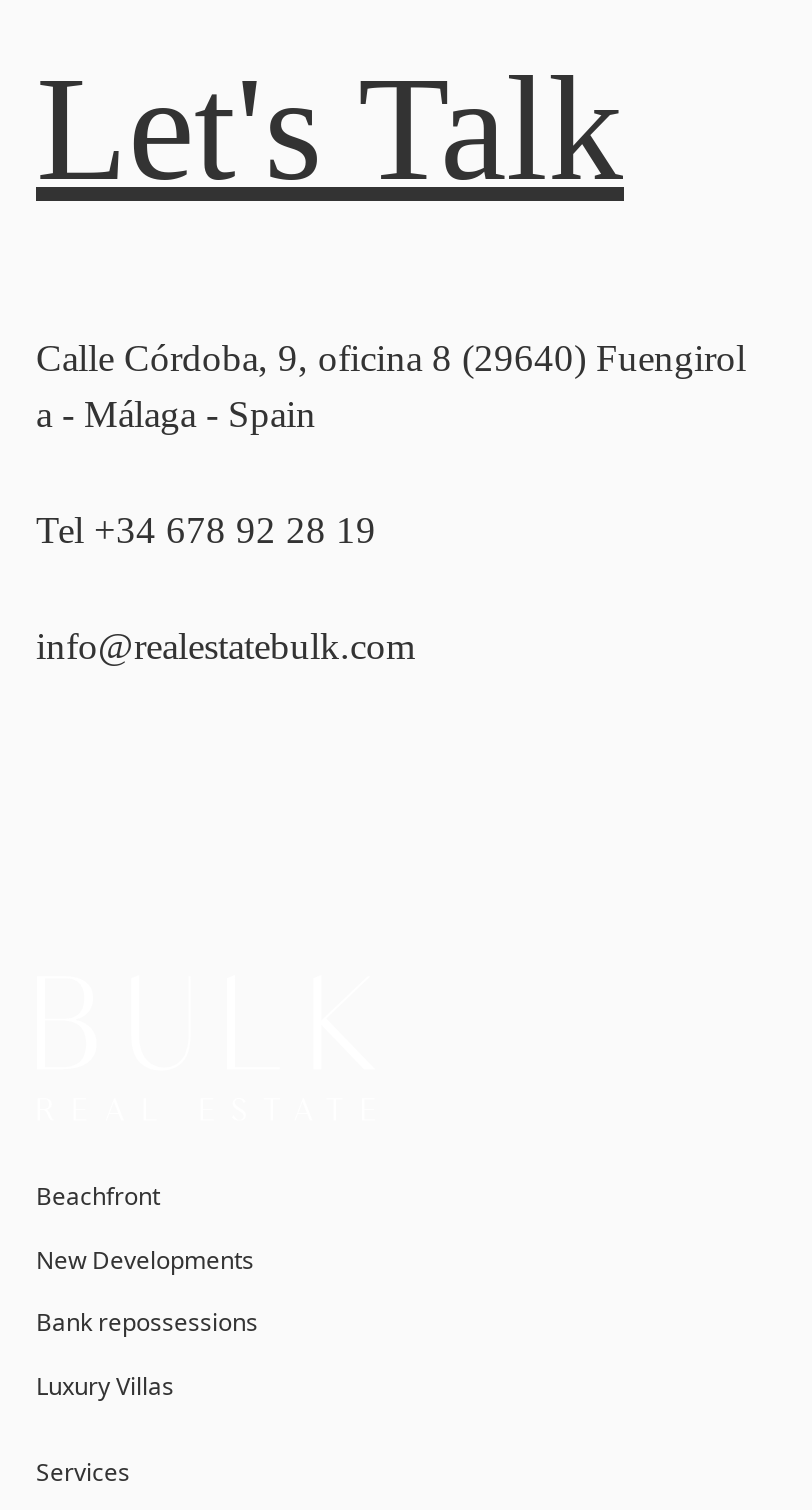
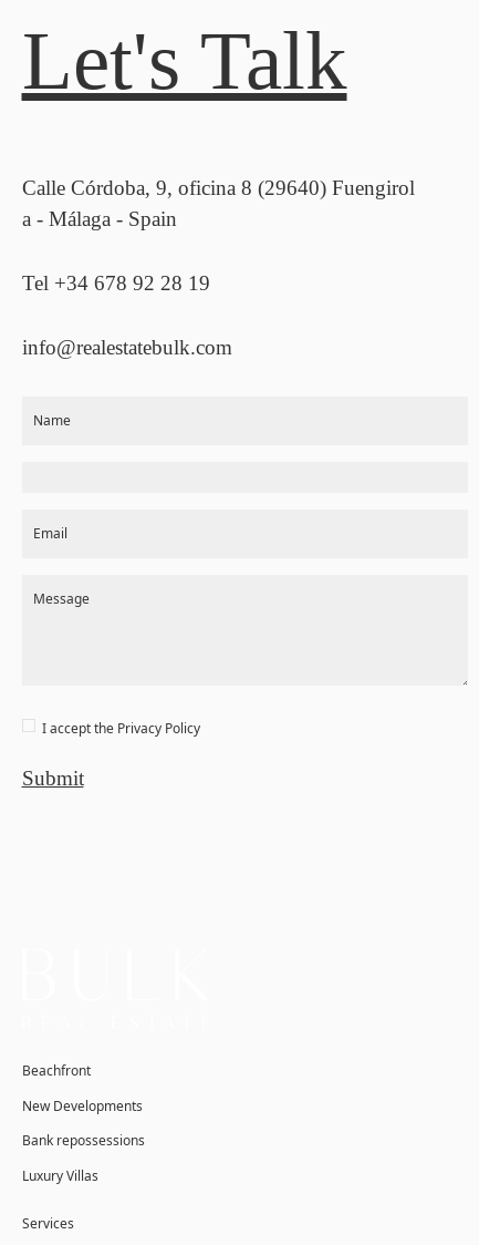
none -> [22,719,200,790] I accept the Privacy Policy | Submit
none -> [33,411,70,430] Name
none -> [33,524,89,608] Email | Message

